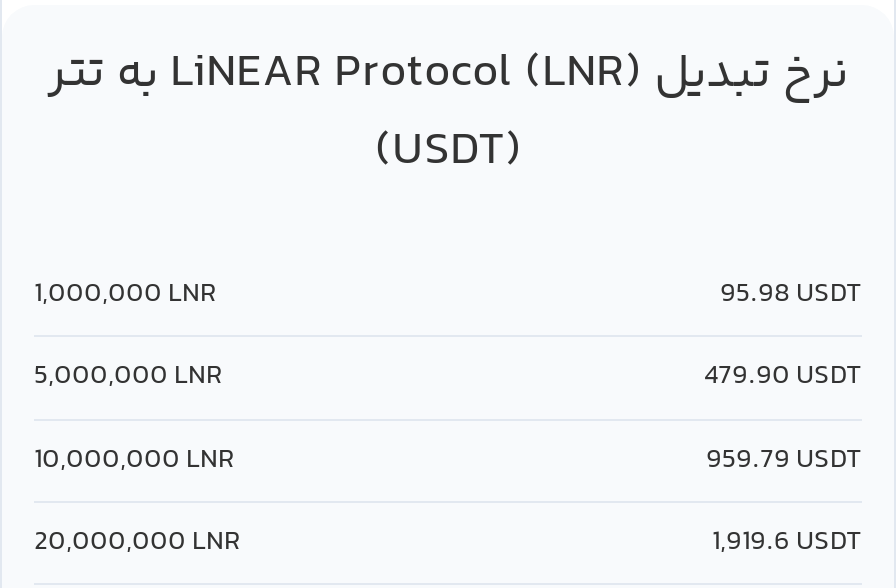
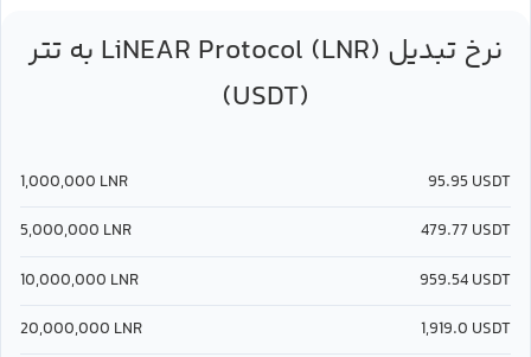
[720,273,862,317] 95.98 USDT -> [428,170,511,196] 95.95 USDT
[704,356,862,400] 479.90 USDT -> [421,219,511,245] 479.77 USDT
[706,438,862,482] 959.79 USDT -> [420,268,511,294] 959.54 USDT
[712,520,862,564] 1,919.6 USDT -> [421,316,511,342] 1,919.0 USDT

